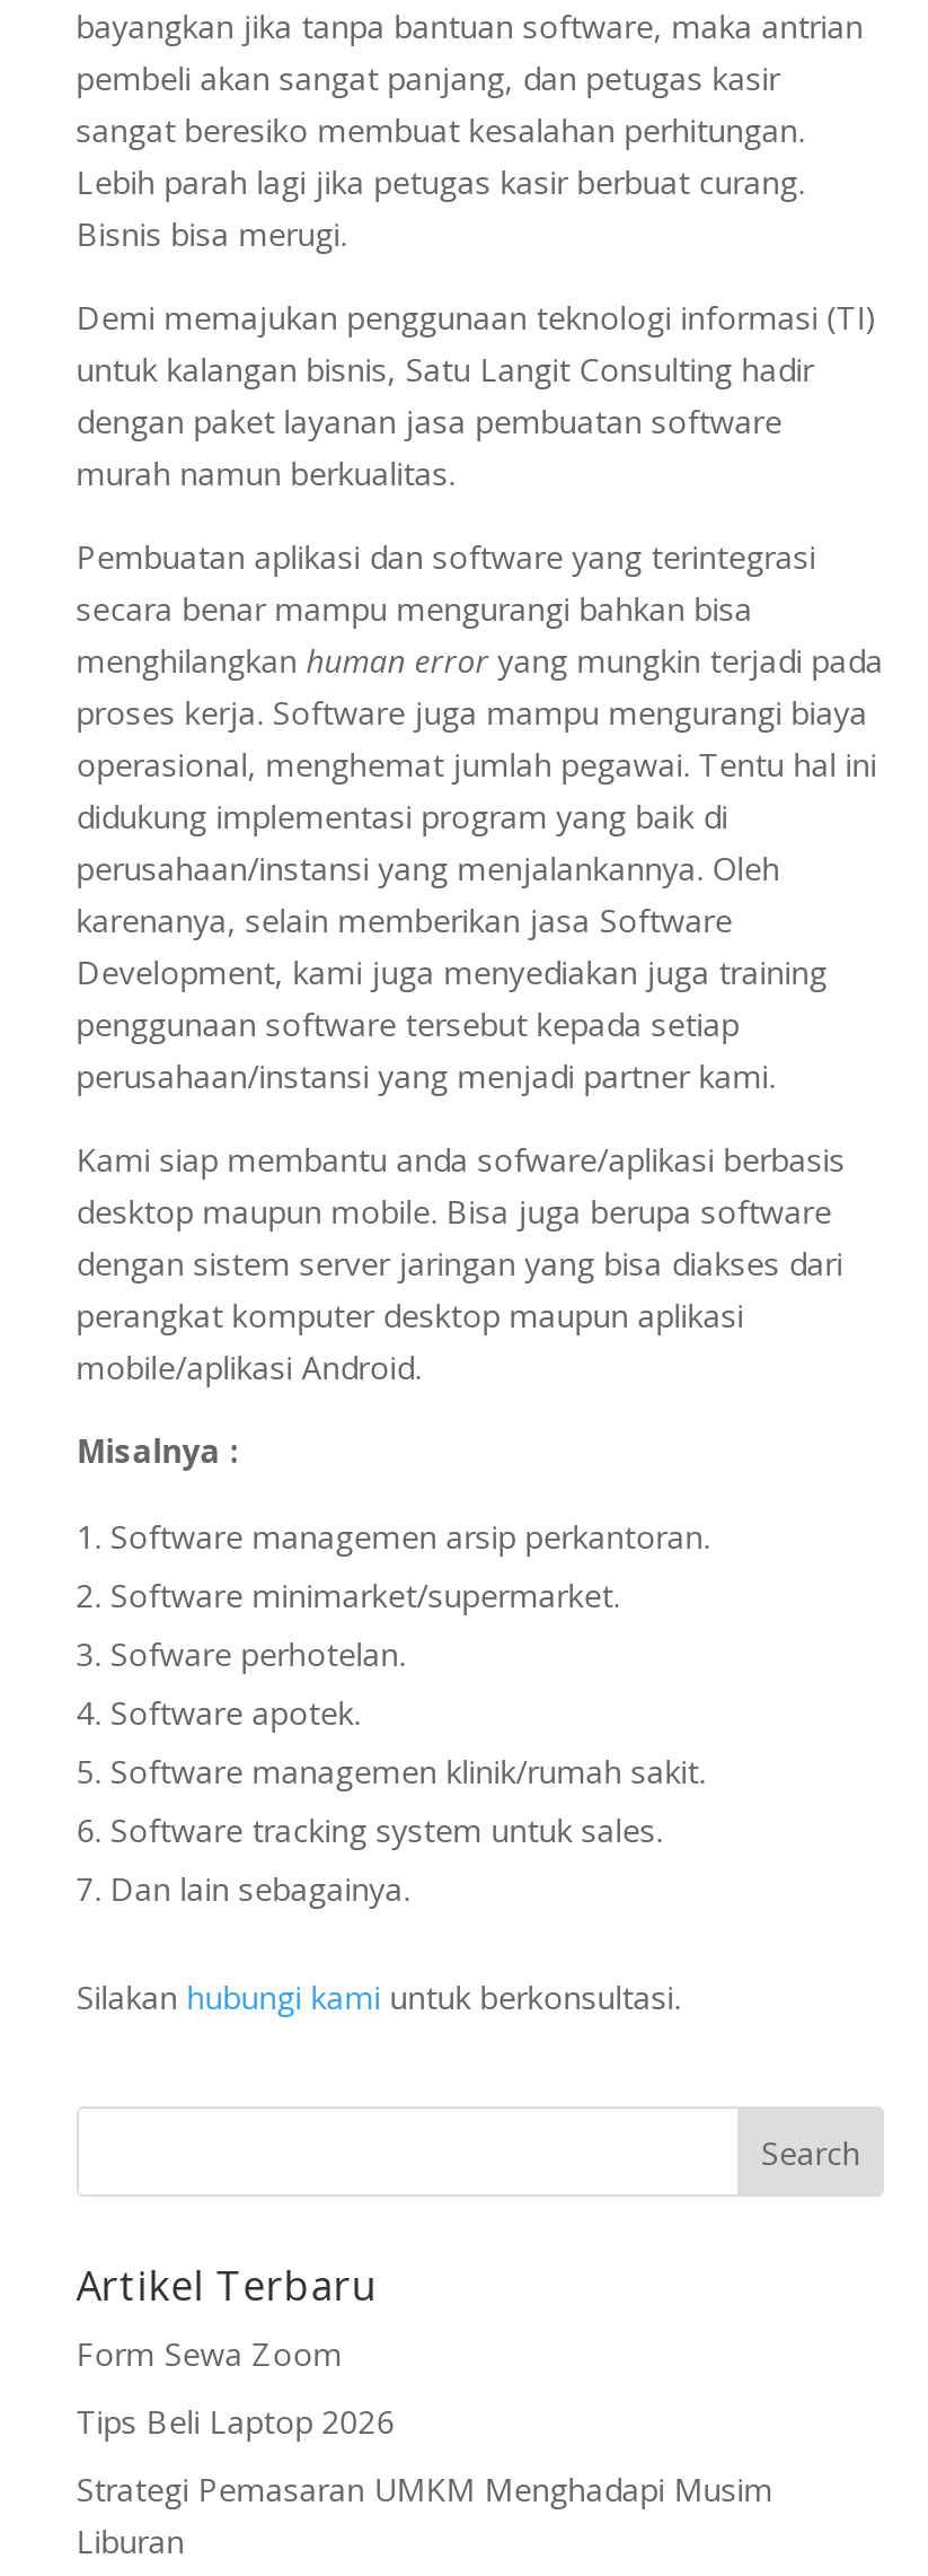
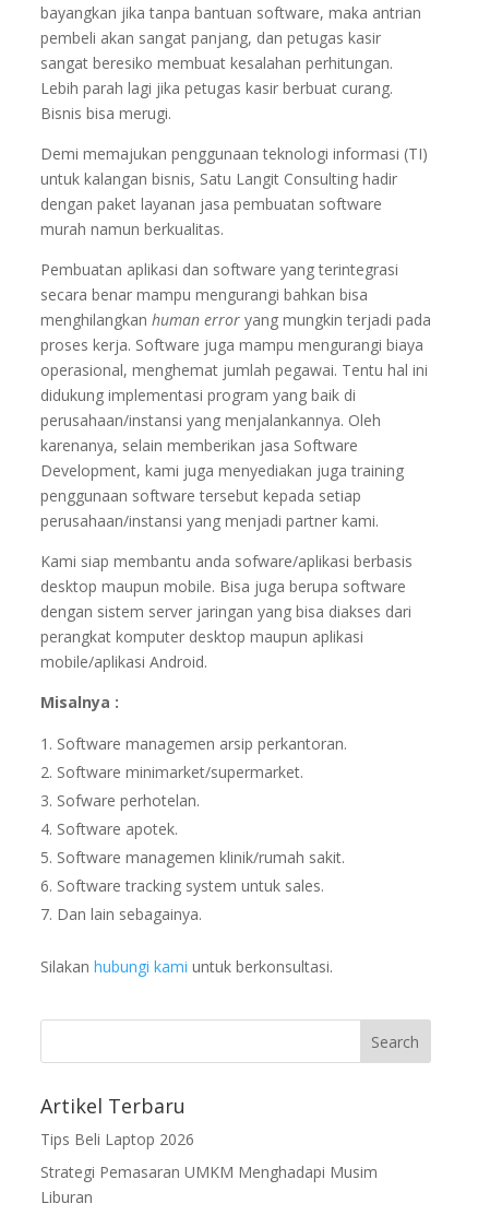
[76,2332,342,2375] Form Sewa Zoom -> none

